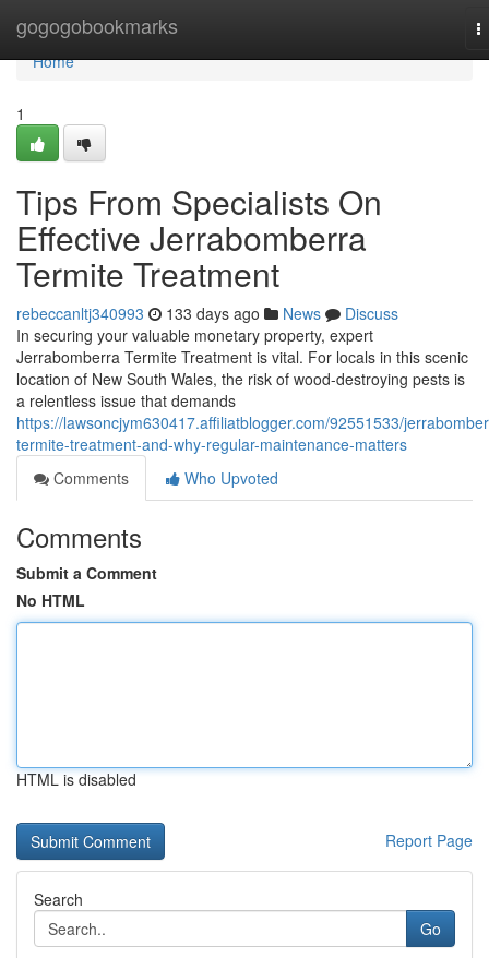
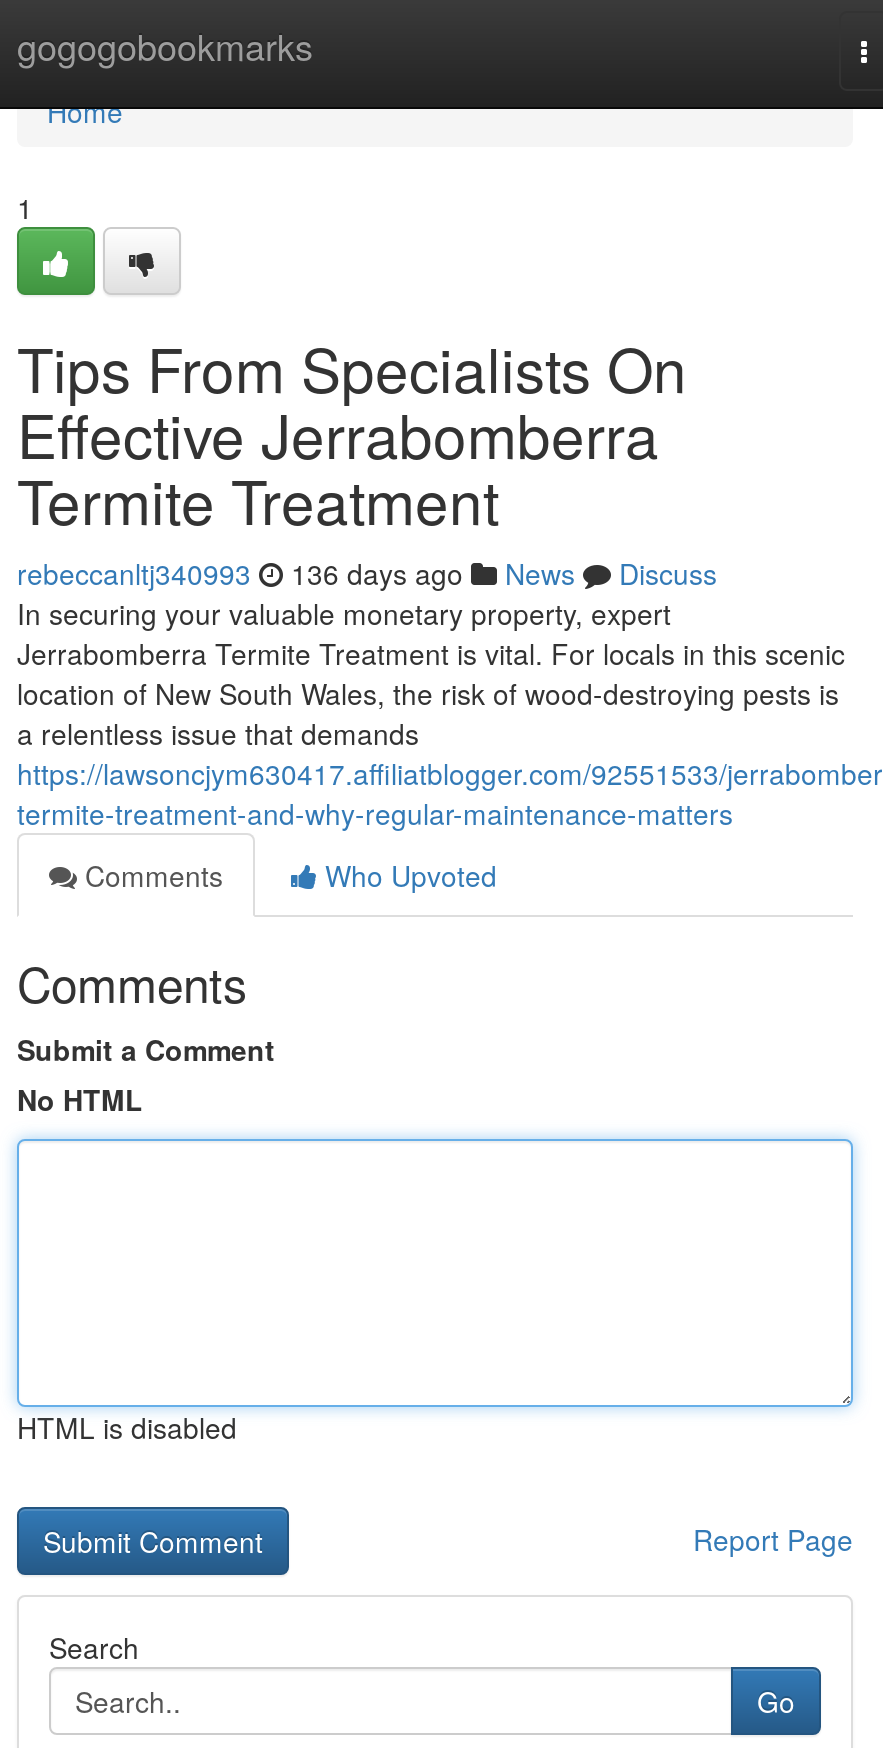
[16,302,398,324] rebeccanltj340993 133 days ago News Discuss -> [17,553,717,593] rebeccanltj340993 136 days ago News Discuss

